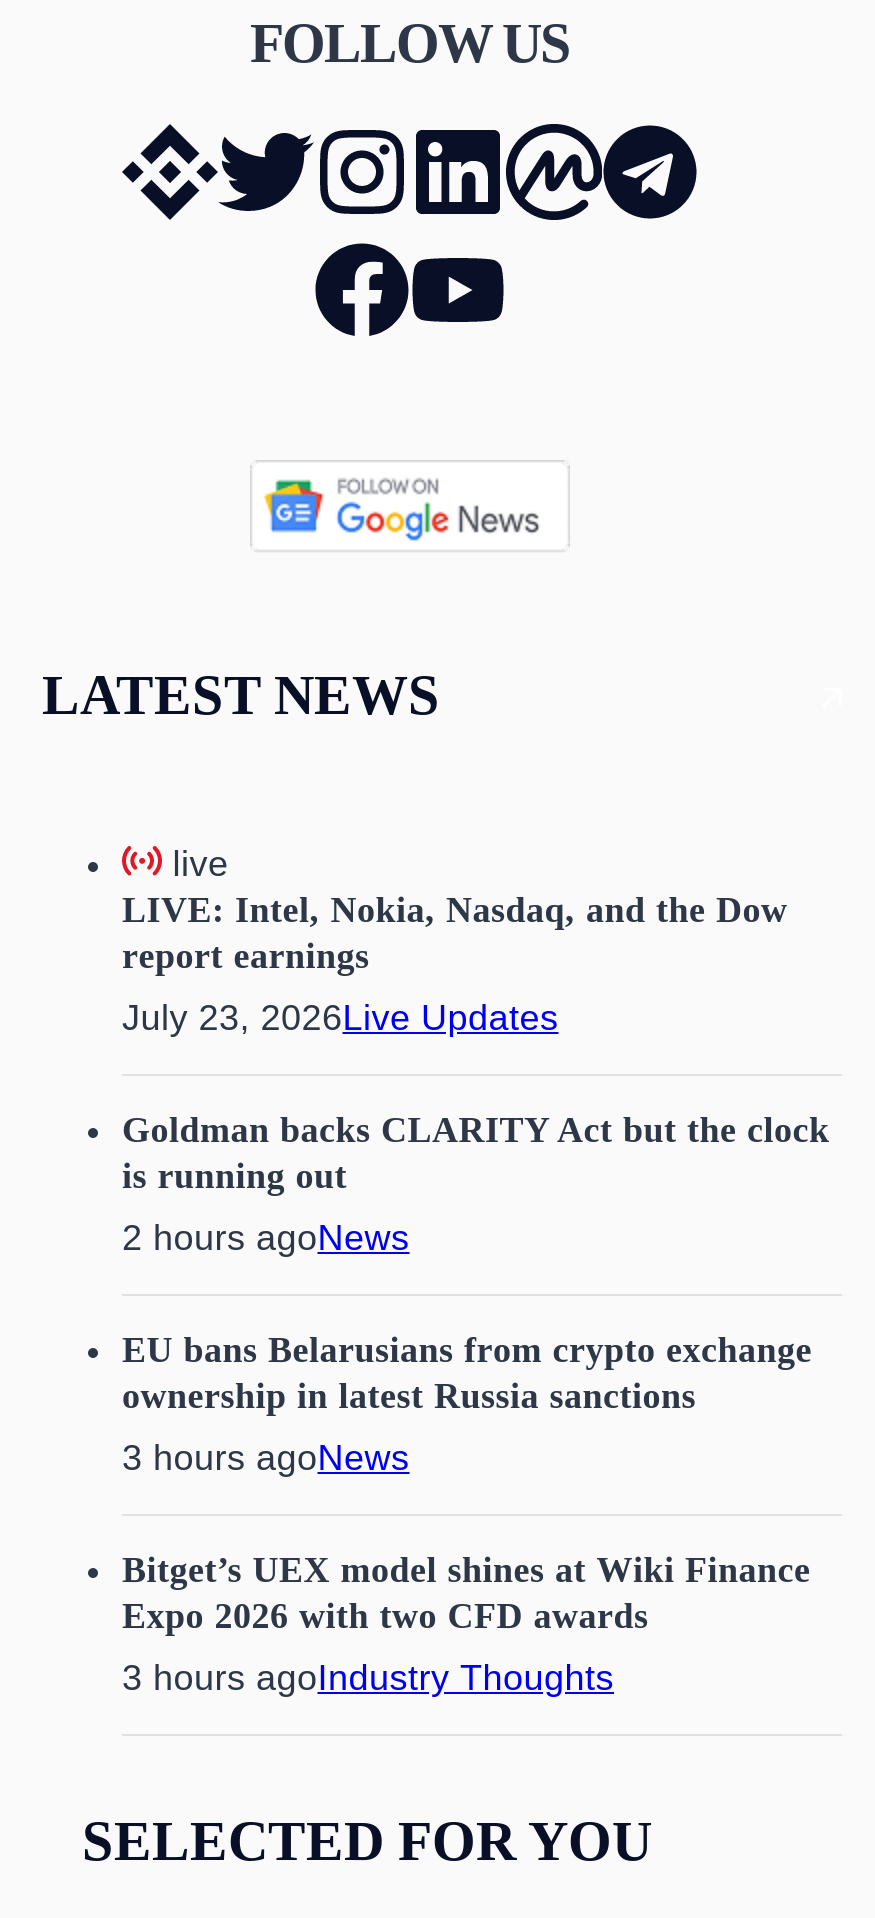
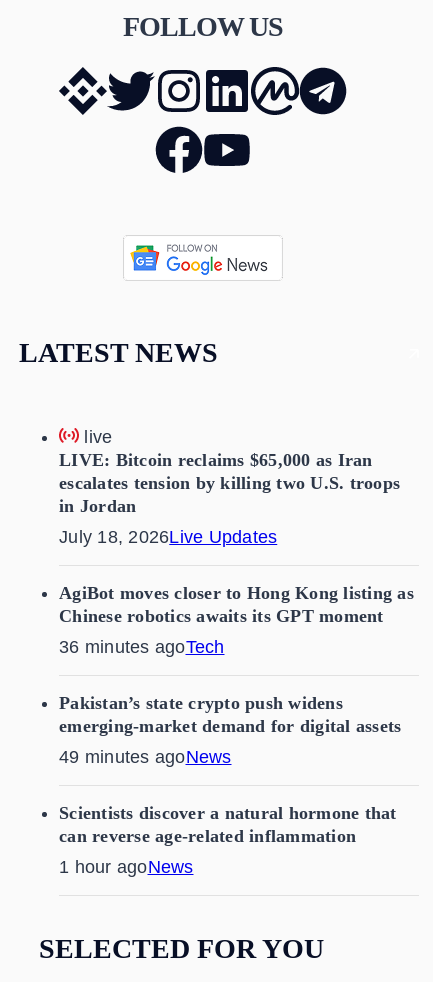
[122,890,788,976] LIVE: Intel, Nokia, Nasdaq, and the Dow | report earnings -> [59,450,400,516] LIVE: Bitcoin reclaims $65,000 as Iran | escalates tension by killing two U.S. troops | in Jordan
[122,998,558,1038] July 23, 2026Live Updates -> [59,527,277,547] July 18, 2026Live Updates
[122,1110,830,1196] Goldman backs CLARITY Act but the clock | is running out -> [59,583,414,626] AgiBot moves closer to Hong Kong listing as | Chinese robotics awaits its GPT moment
[122,1218,410,1258] 2 hours agoNews -> [59,637,224,657] 36 minutes agoTech
[122,1330,812,1416] EU bans Belarusians from crypto exchange | ownership in latest Russia sanctions -> [59,693,401,736] Pakistan’s state crypto push widens | emerging-market demand for digital assets
[122,1438,410,1478] 3 hours agoNews -> [59,747,231,767] 49 minutes agoNews
[122,1550,810,1636] Bitget’s UEX model shines at Wiki Finance | Expo 2026 with two CFD awards -> [59,803,396,846] Scientists discover a natural hormone that | can reverse age-related inflammation
[122,1658,614,1698] 3 hours agoIndustry Thoughts -> [59,857,193,877] 1 hour agoNews

